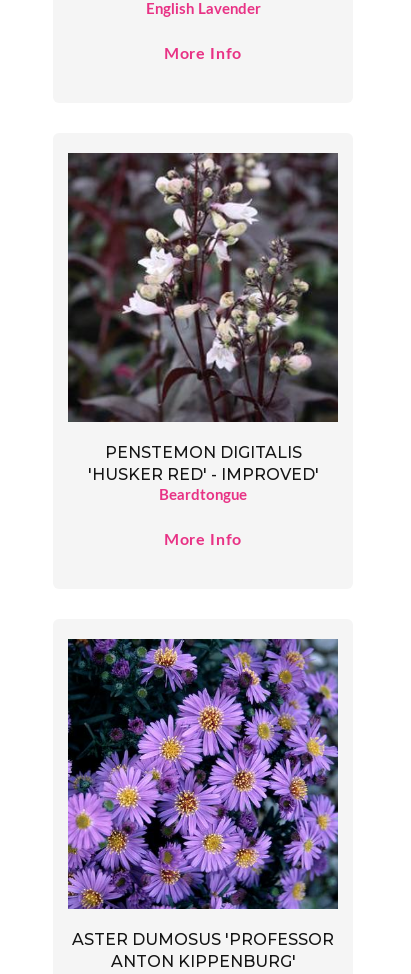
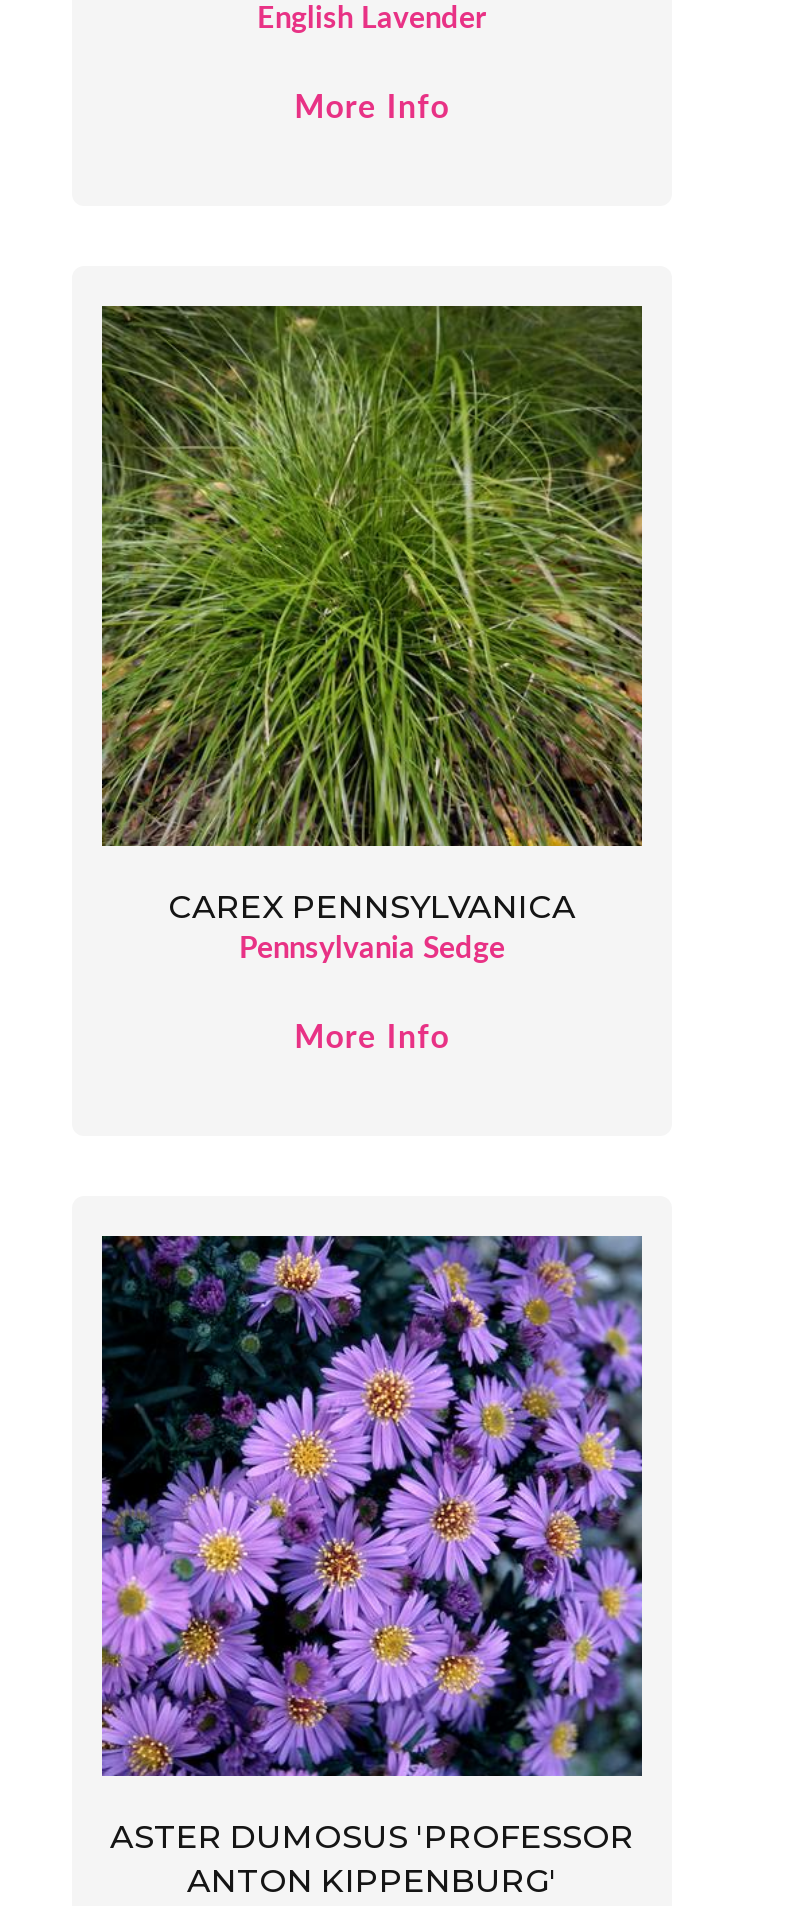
[68,153,338,503] [image] | PENSTEMON DIGITALIS | 'HUSKER RED' - IMPROVED' | Beardtongue -> [100,306,644,965] [image] | CAREX PENNSYLVANICA | Pennsylvania Sedge

